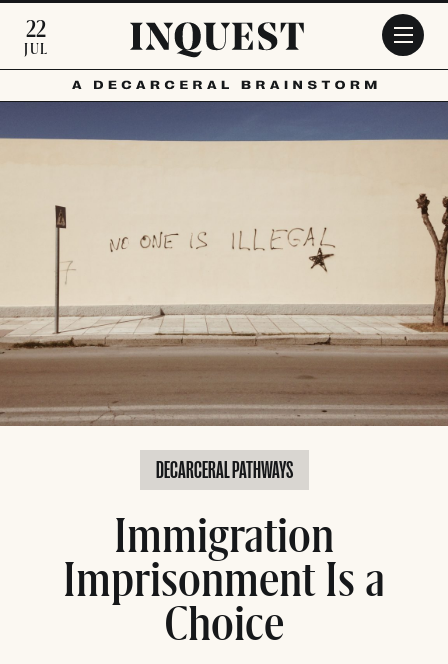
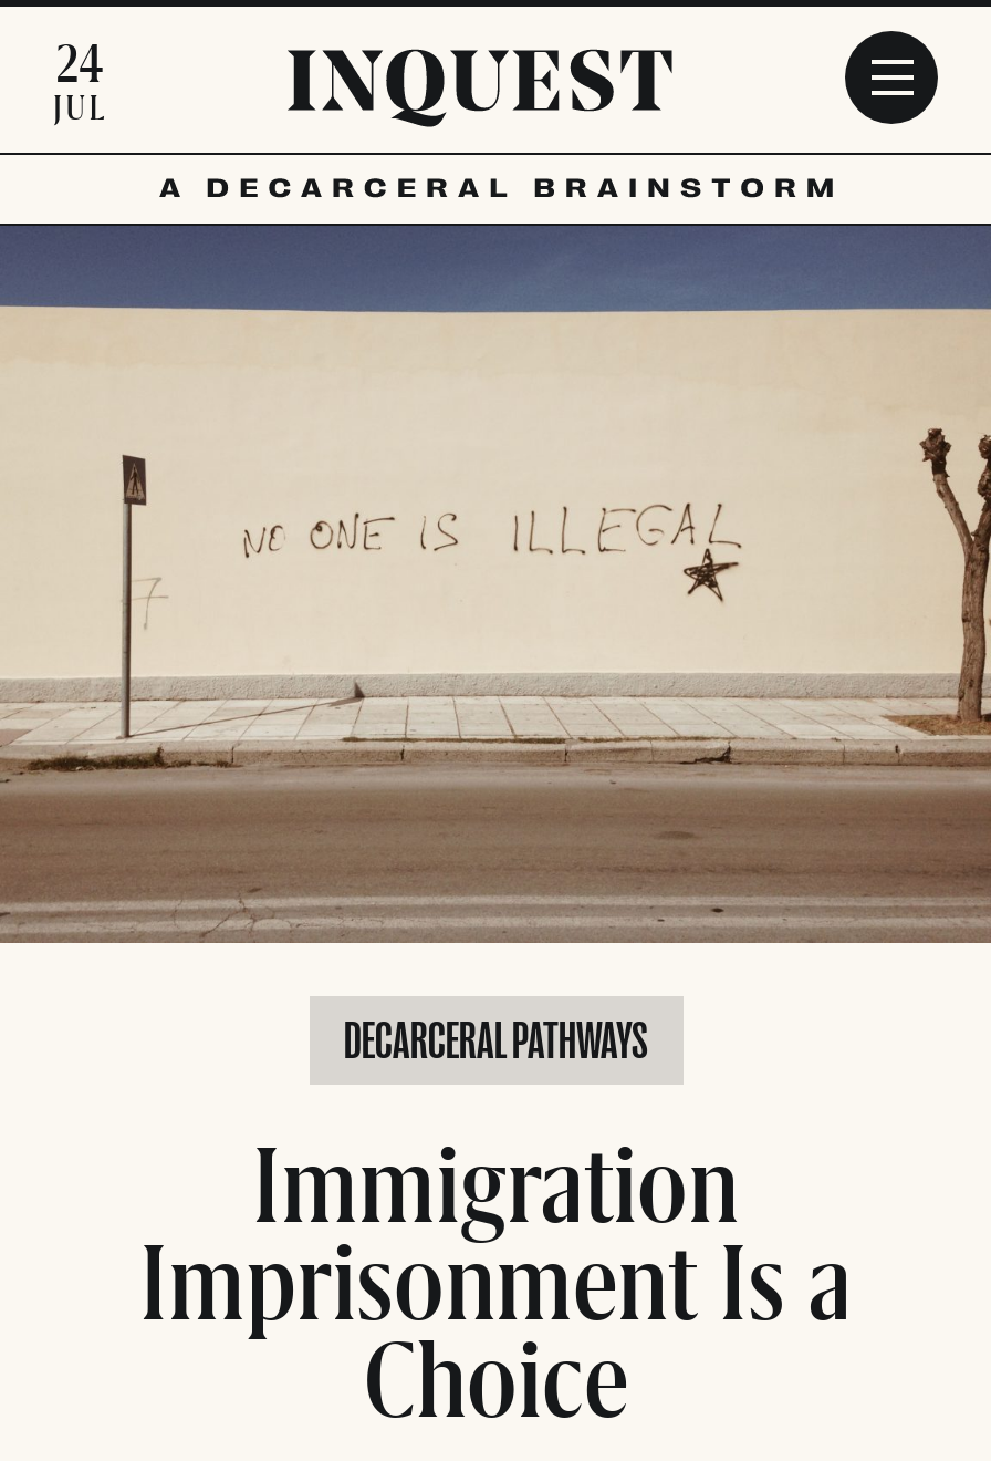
[26,12,46,43] 22 -> [56,28,105,96] 24

